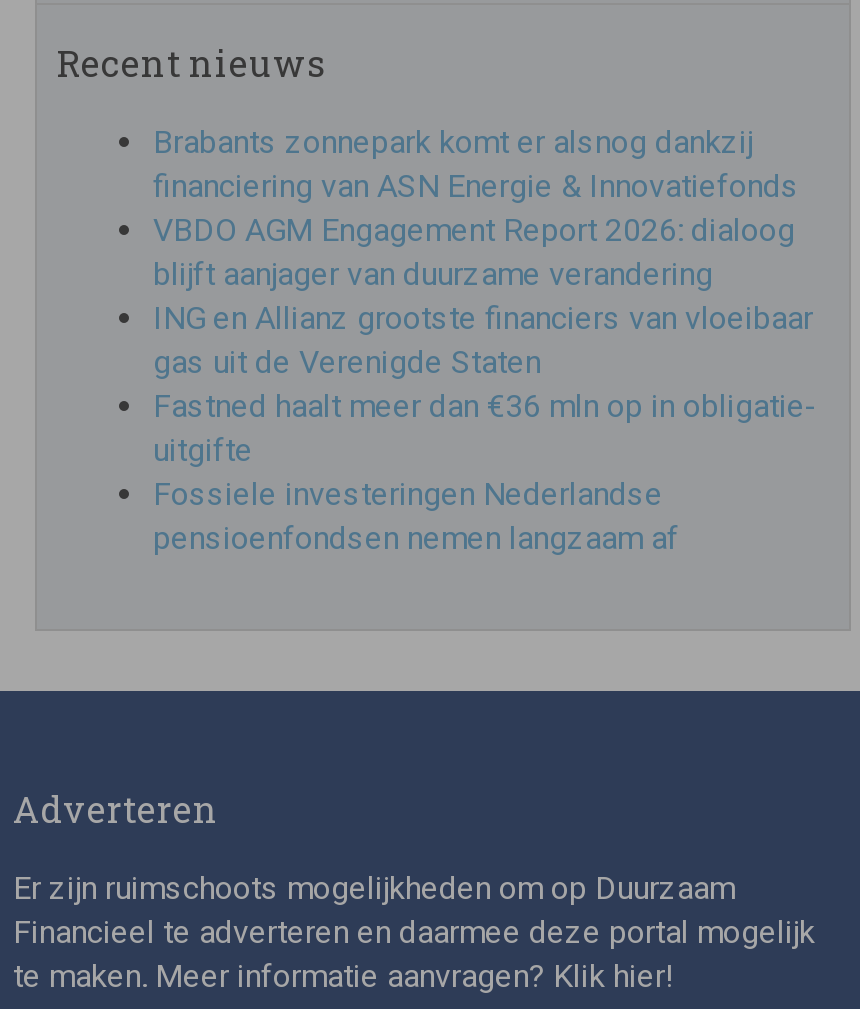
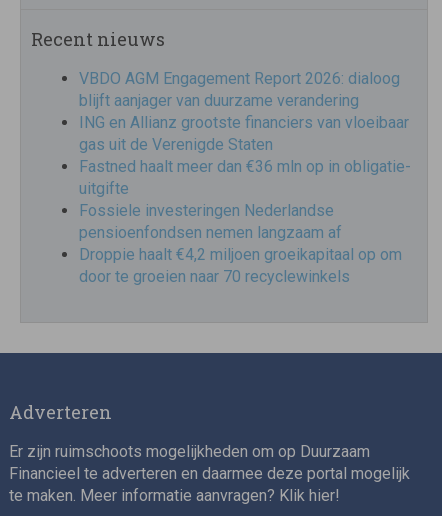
[153,124,799,206] Brabants zonnepark komt er alsnog dankzij | financiering van ASN Energie & Innovatiefonds -> none
moved [153,212,817,558] -> [79,69,411,242]: VBDO AGM Engagement Report 2026: dialoog | blijft aanjager van duurzame verandering | ING en Allianz grootste financiers van vloeibaar | gas uit de Verenigde Staten | Fastned haalt meer dan €36 mln op in obligatie- | uitgifte | Fossiele investeringen Nederlandse | pensioenfondsen nemen langzaam af
none -> [79,245,402,286] Droppie haalt €4,2 miljoen groeikapitaal op om | door te groeien naar 70 recyclewinkels

